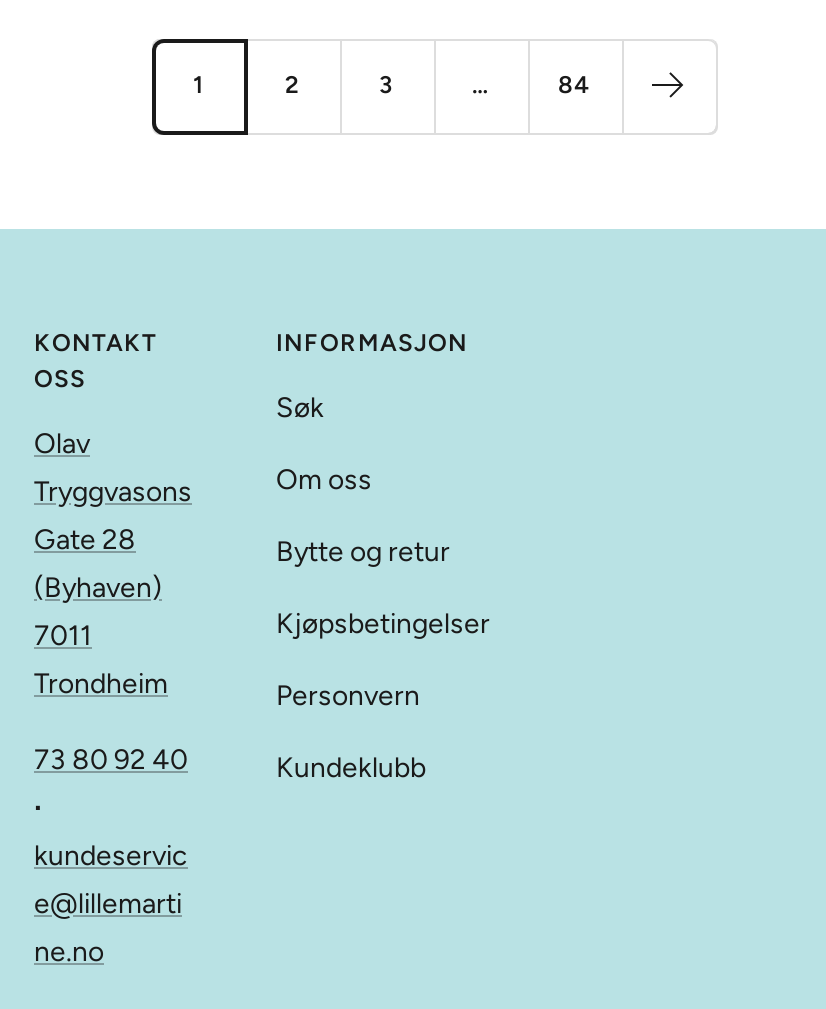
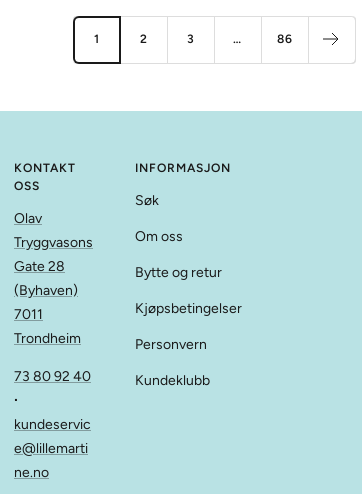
[558,70,592,98] 84 -> [276,32,292,46] 86

